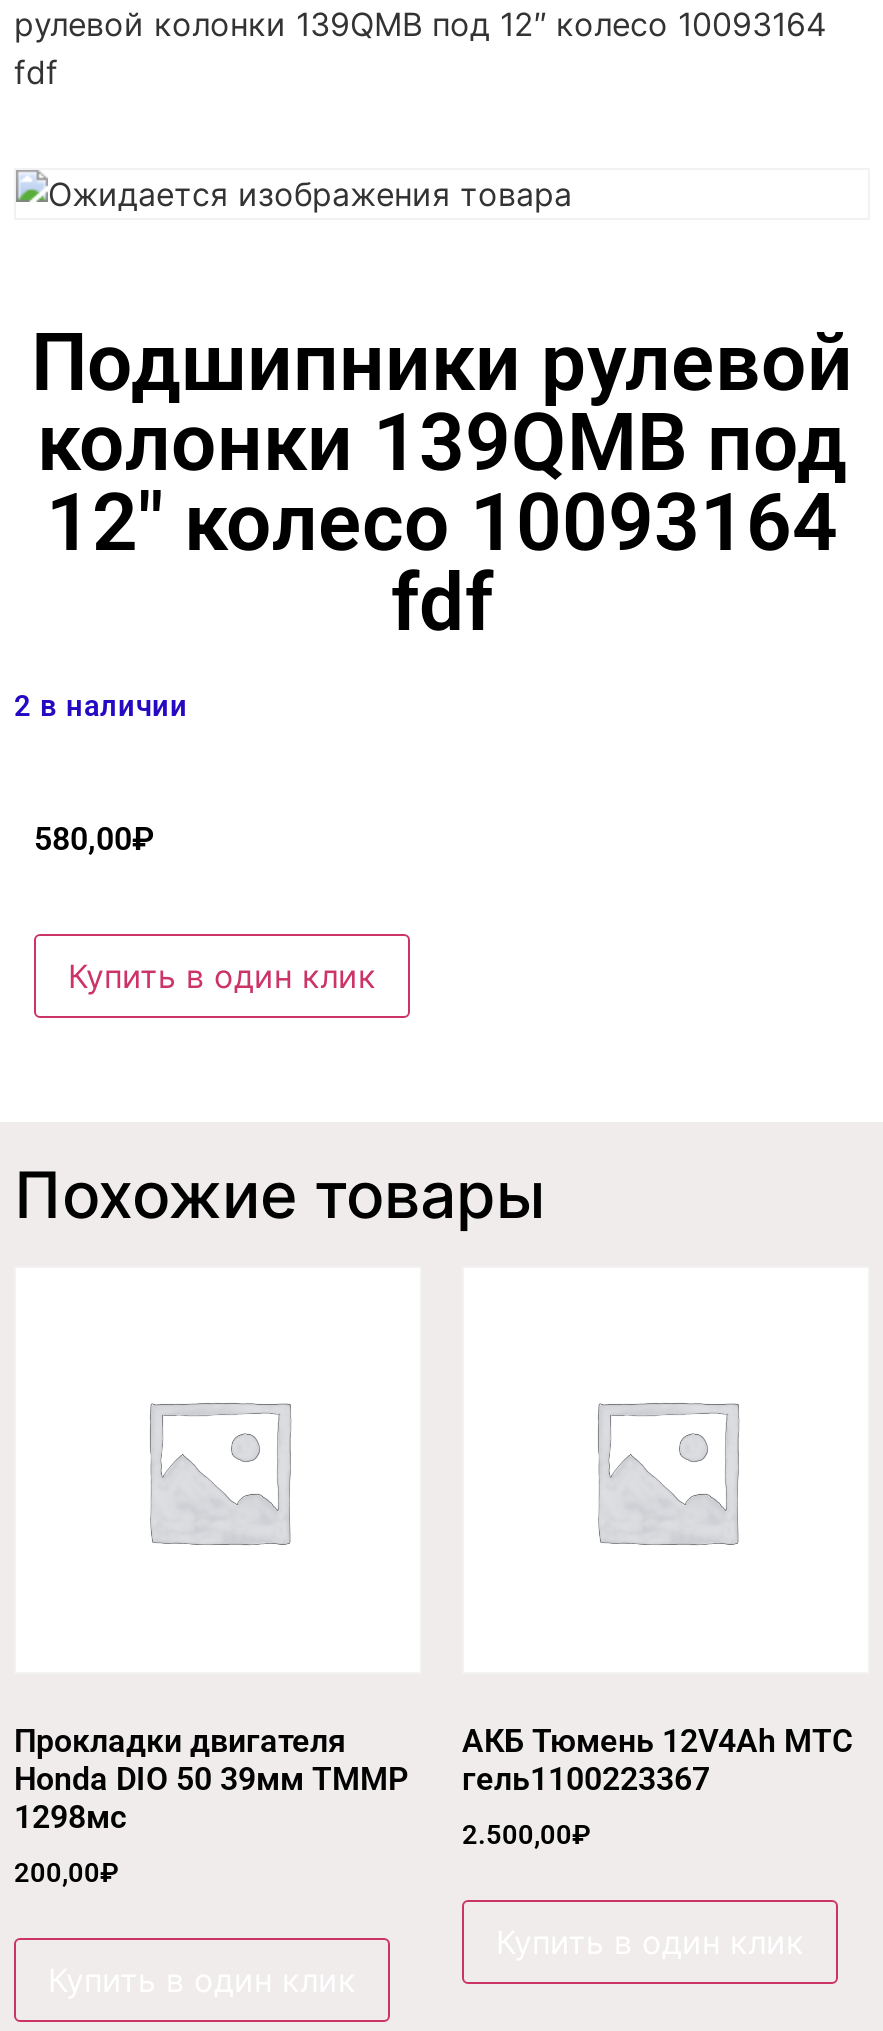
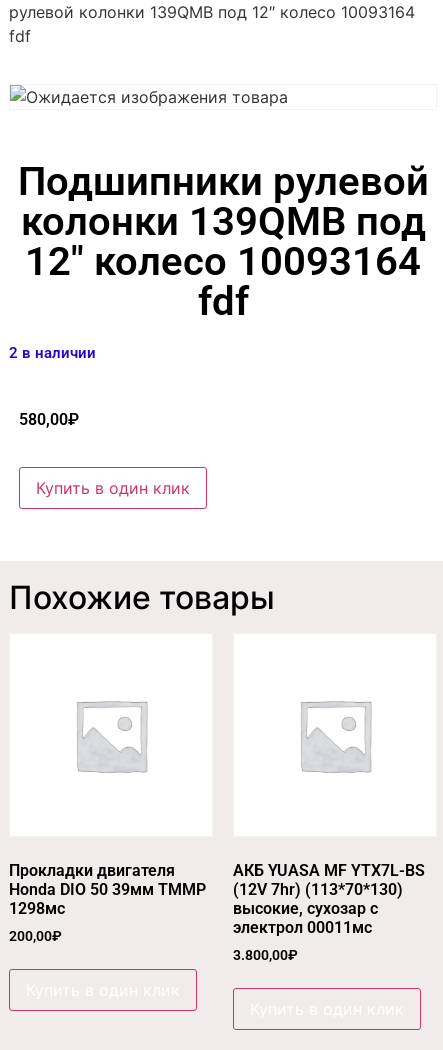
[462,1722,852,1798] АКБ Тюмень 12V4Аh МТС | гель1100223367 -> [233,861,425,937] АКБ YUASA MF YTX7L-BS | (12V 7hr) (113*70*130) | высокие, сухозар с | электрол 00011мс
[462,1818,592,1850] 2.500,00₽ -> [233,947,298,963] 3.800,00₽

